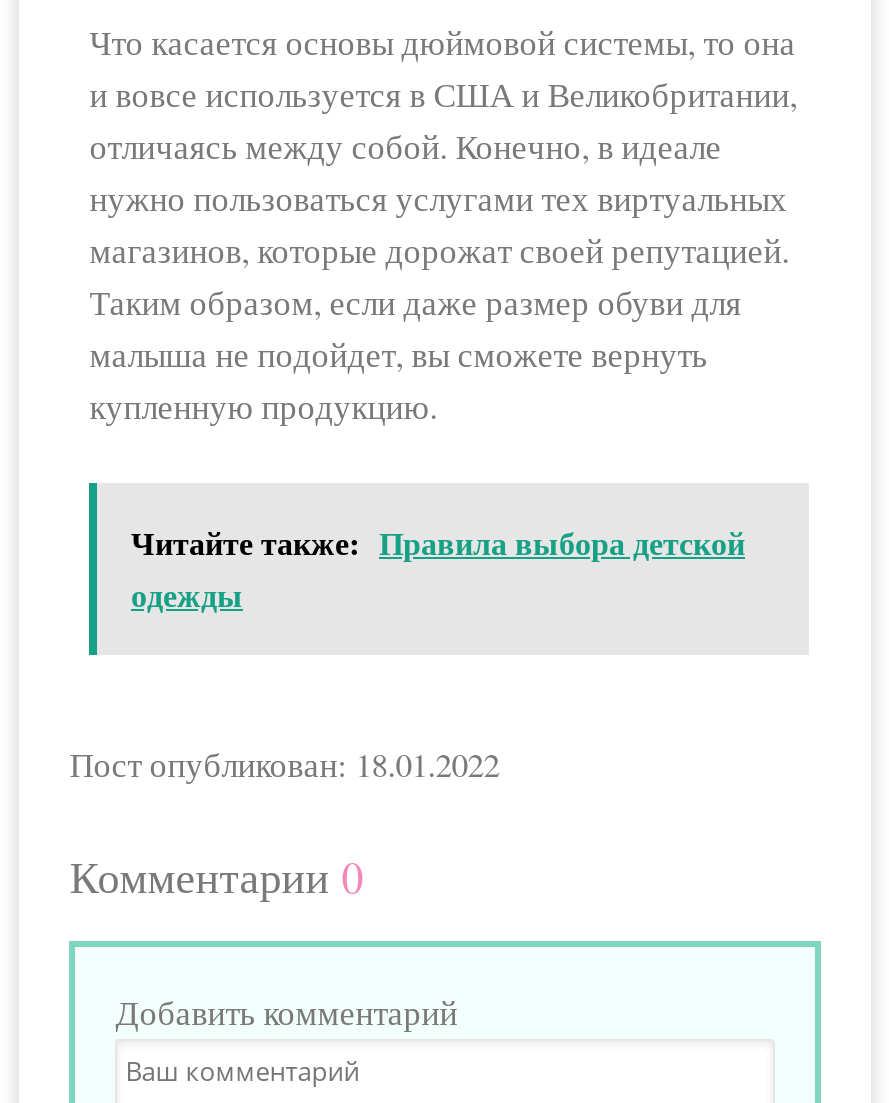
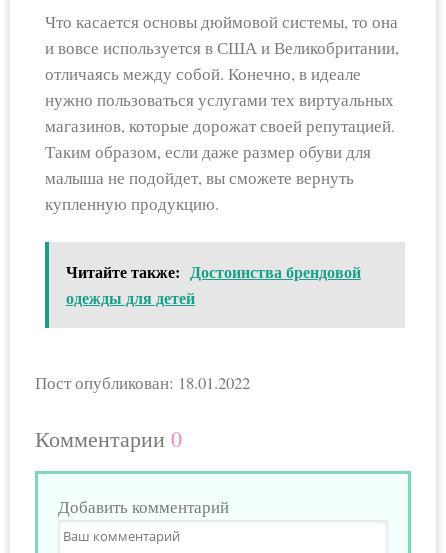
[131,519,745,617] Читайте также: Правила выбора детской | одежды -> [66,260,361,309] Читайте также: Достоинства брендовой | одежды для детей

